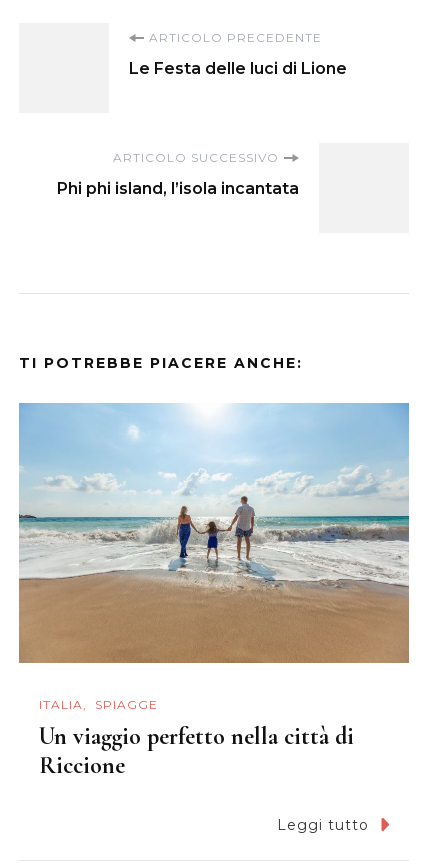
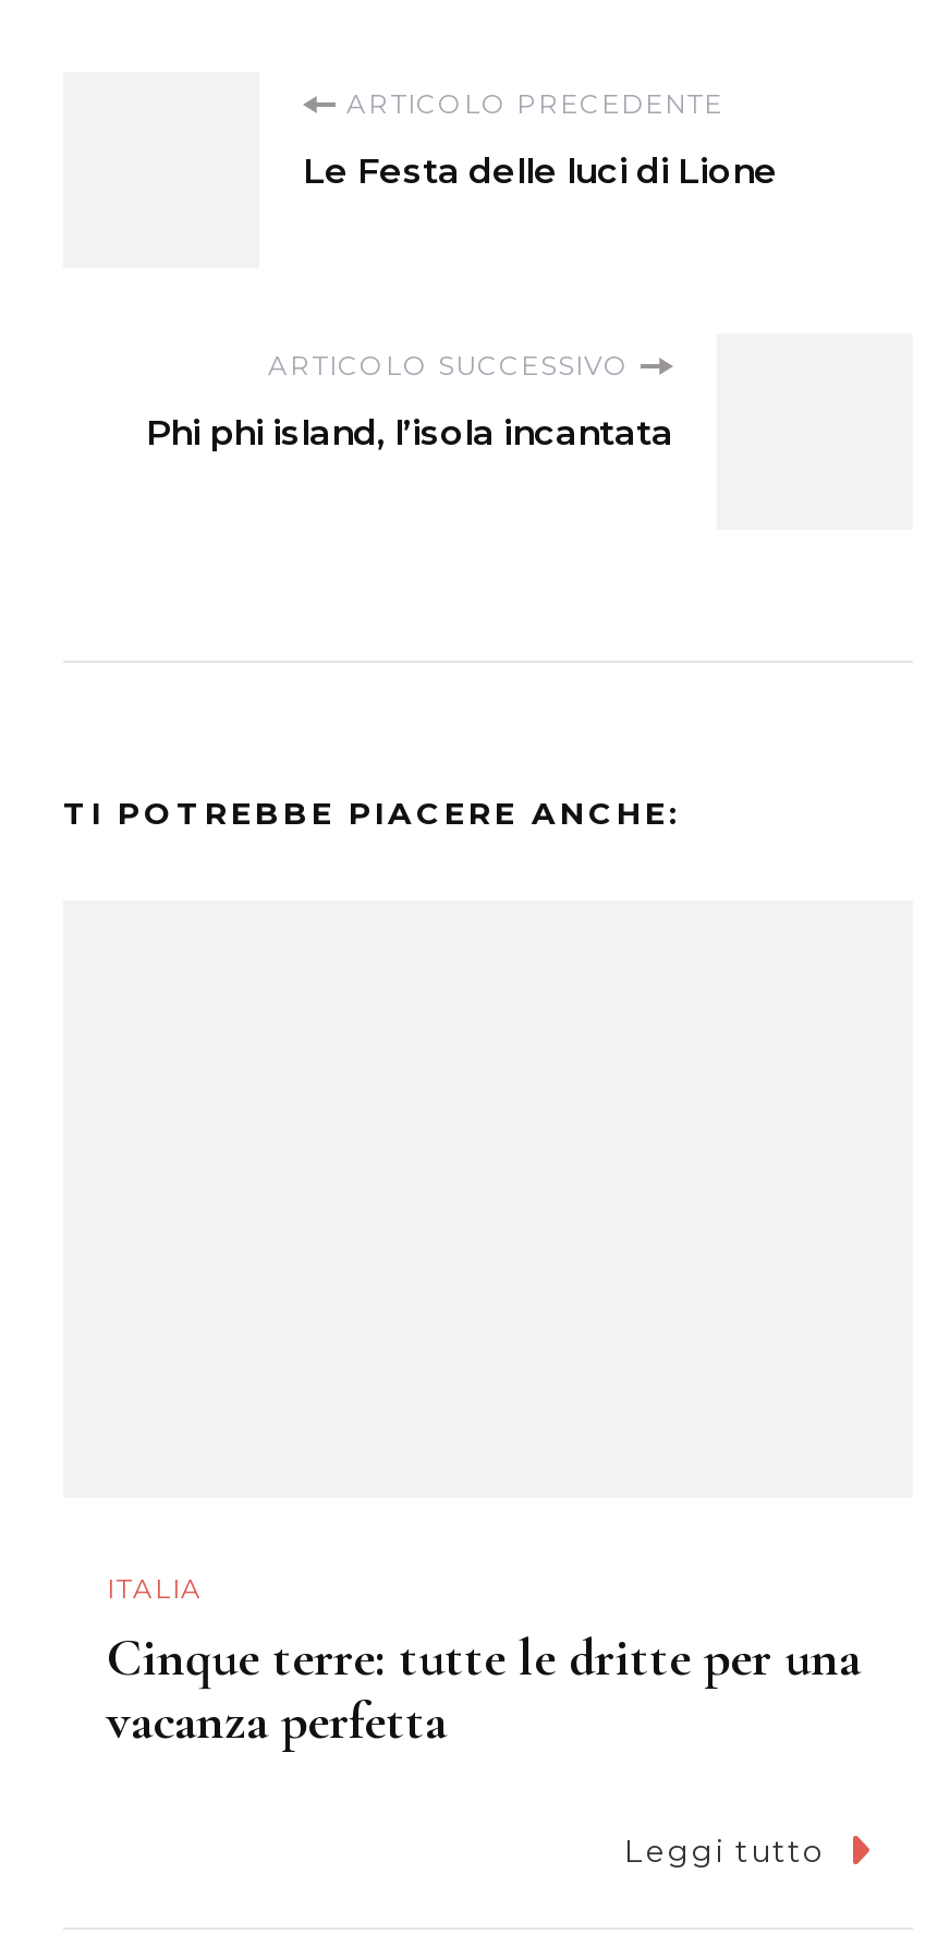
[18,402,410,664] [image] -> none
[39,697,354,780] SPIAGGE | Un viaggio perfetto nella città di | Riccione -> [107,1627,861,1753] Cinque terre: tutte le dritte per una | vacanza perfetta

